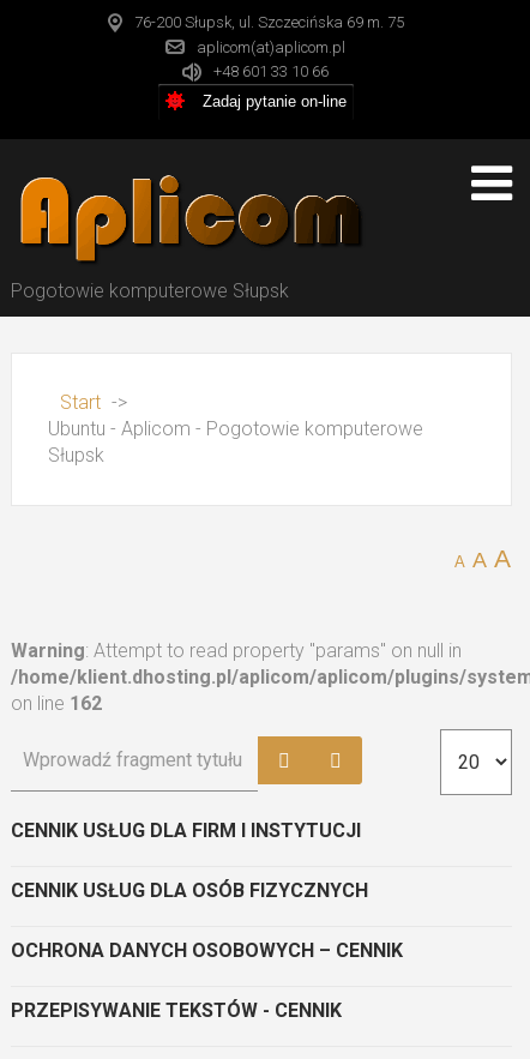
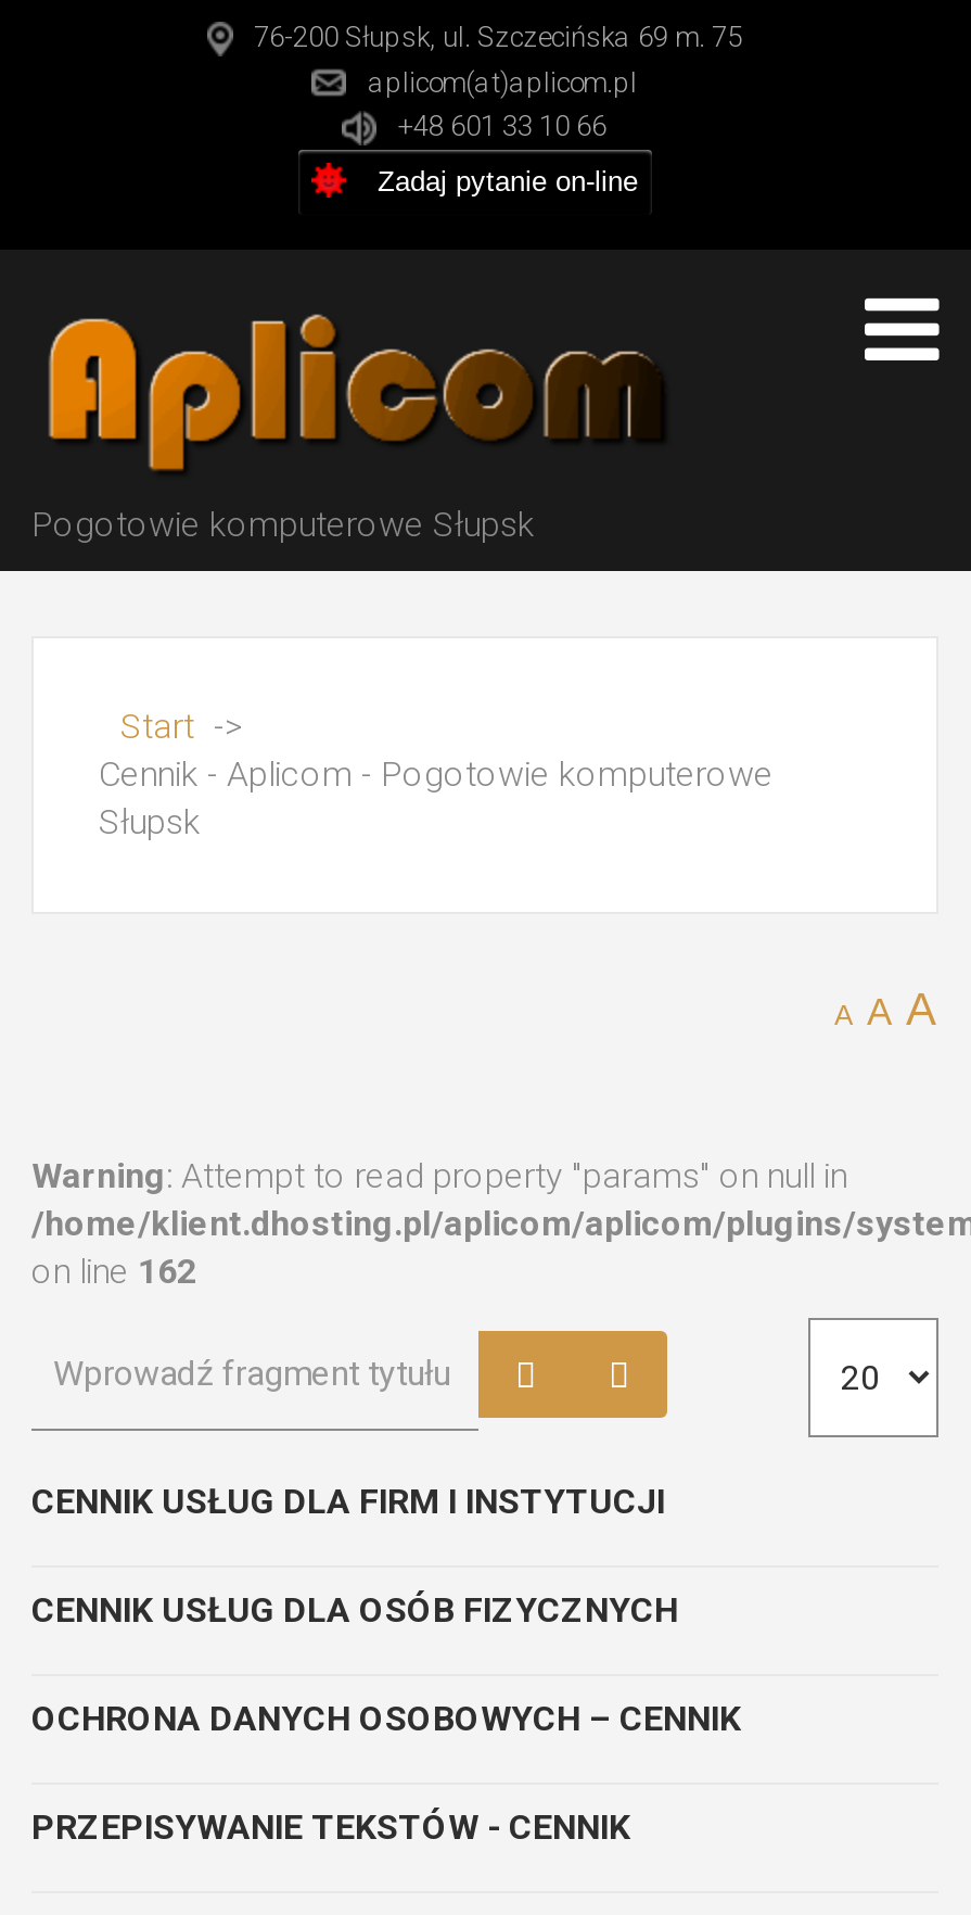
[48,417,423,440] Ubuntu - Aplicom - Pogotowie komputerowe -> [99,753,774,794] Cennik - Aplicom - Pogotowie komputerowe

